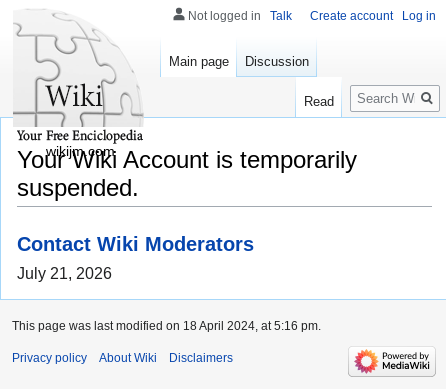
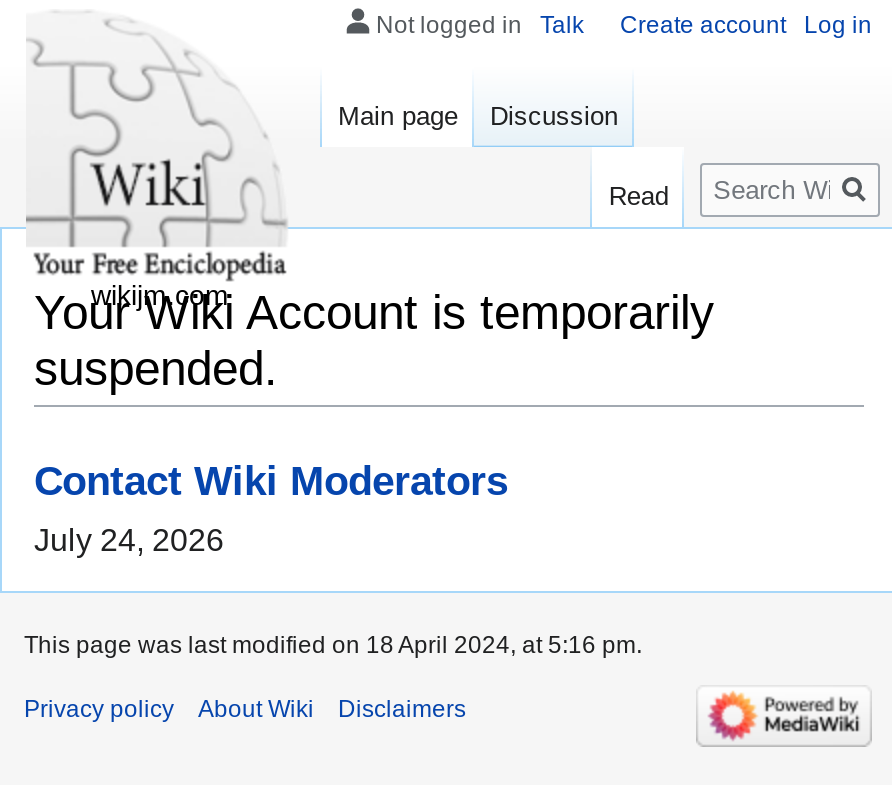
[17,265,112,282] July 21, 2026 -> [34,524,224,558] July 24, 2026

